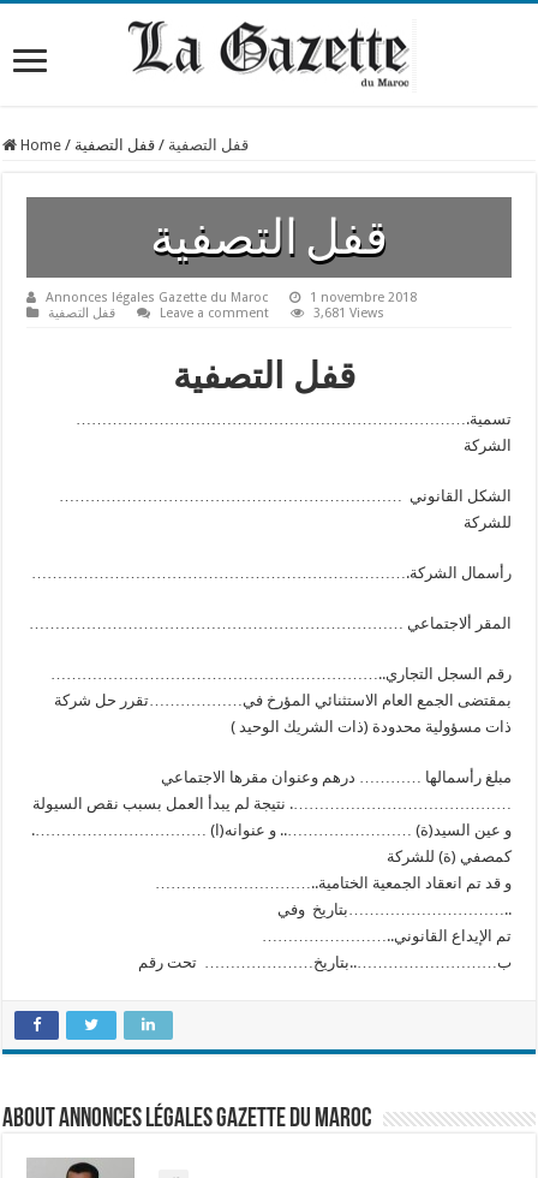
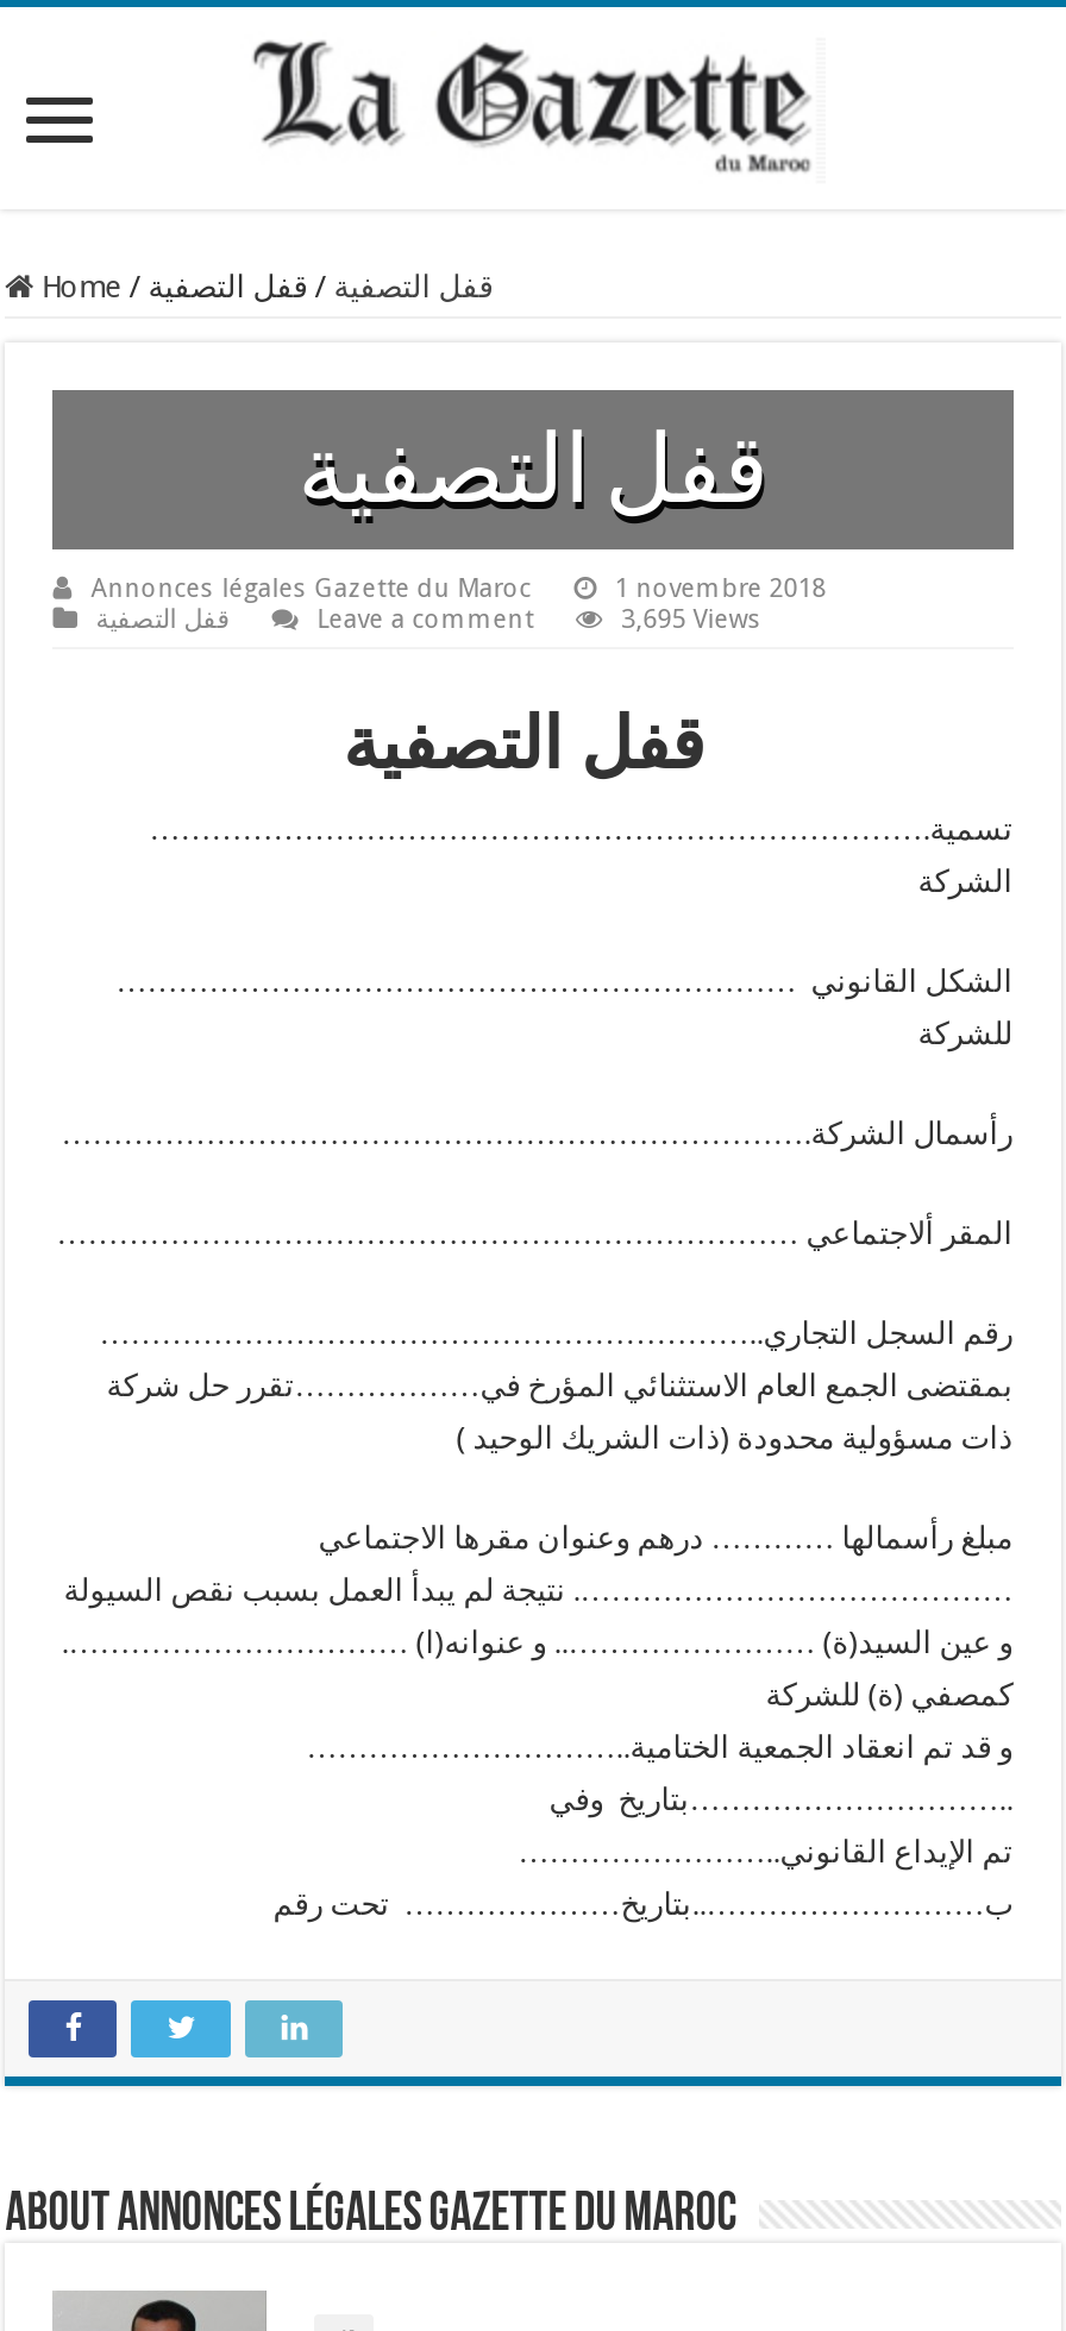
[314,305,385,321] 3,681 Views -> [622,604,762,635] 3,695 Views

